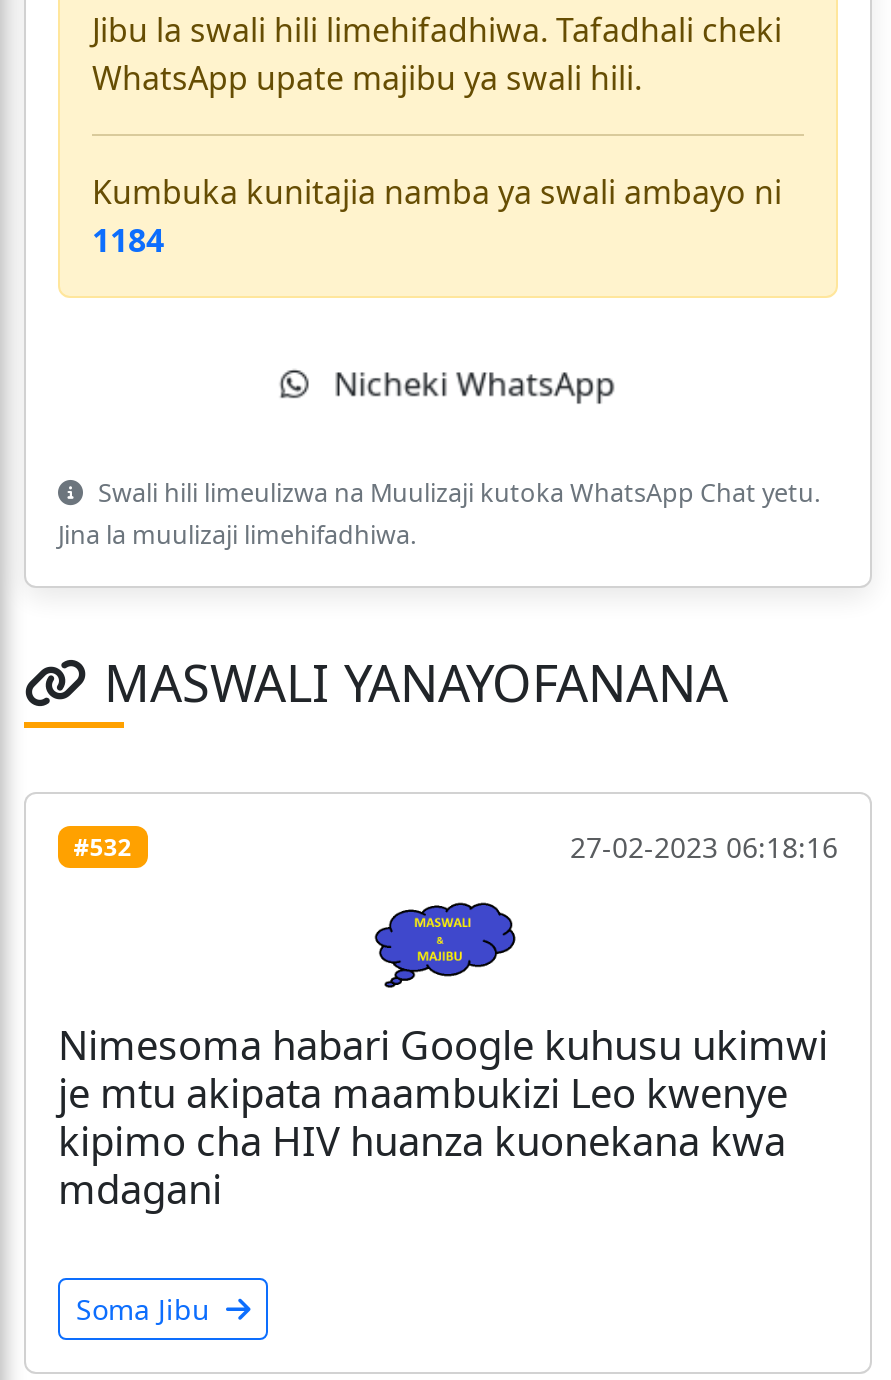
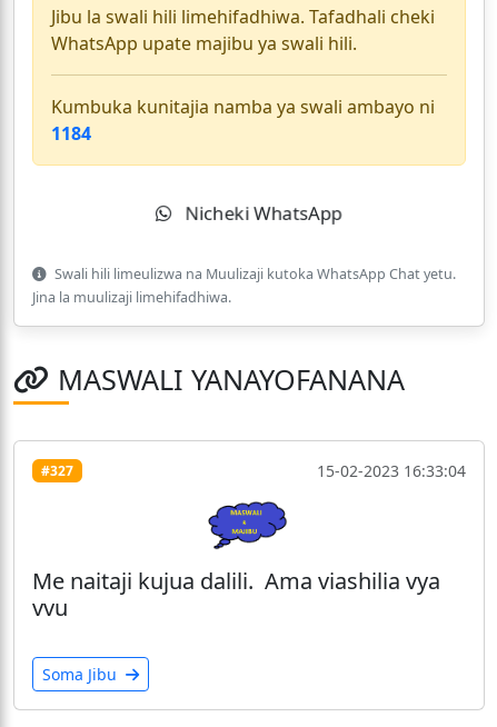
[74,828,838,866] #532 | 27-02-2023 06:18:16 -> [41,460,466,482] #327 | 15-02-2023 16:33:04
[58,1017,828,1215] Nimesoma habari Google kuhusu ukimwi | je mtu akipata maambukizi Leo kwenye | kipimo cha HIV huanza kuonekana kwa | mdagani -> [32,565,440,622] Me naitaji kujua dalili. Ama viashilia vya | vvu

